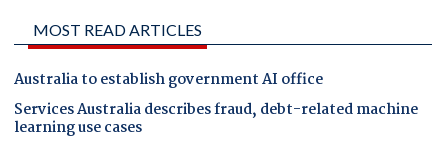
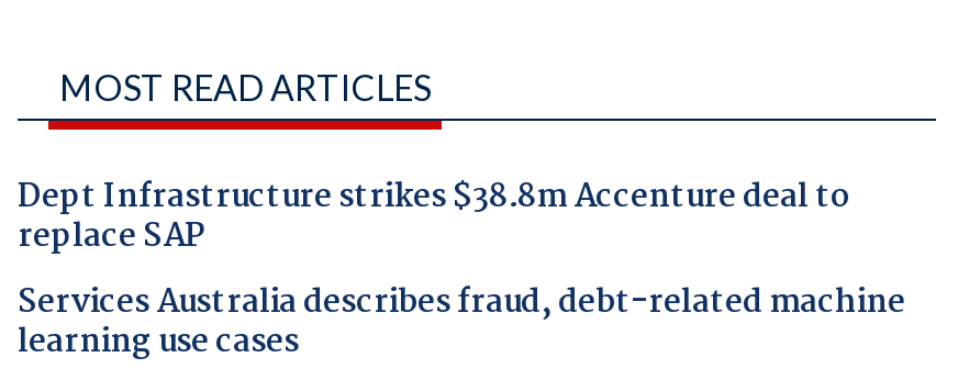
[14,68,323,92] Australia to establish government AI office -> [18,171,850,264] Dept Infrastructure strikes $38.8m Accenture deal to | replace SAP

